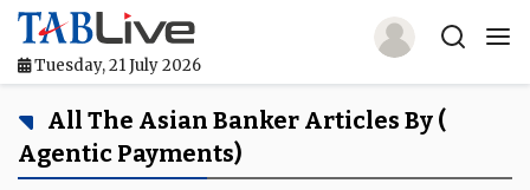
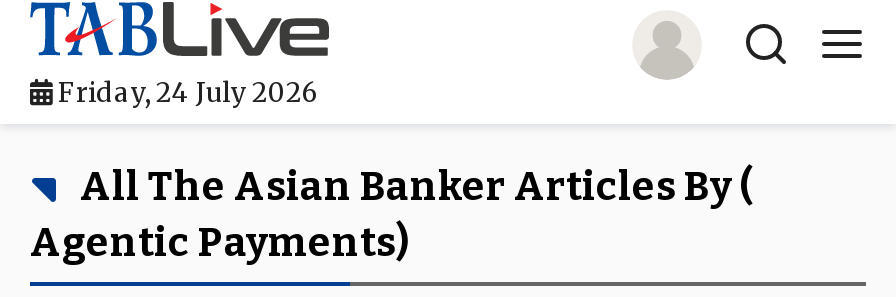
[31,56,201,76] Tuesday, 21 July 2026 -> [52,77,318,111] Friday, 24 July 2026

